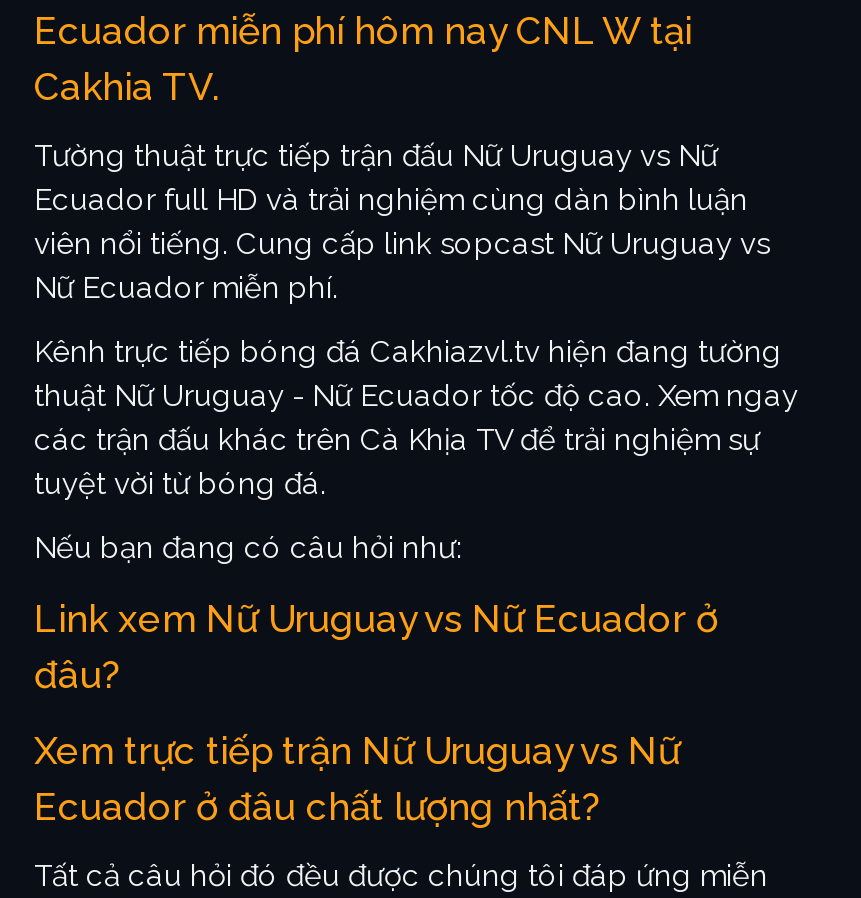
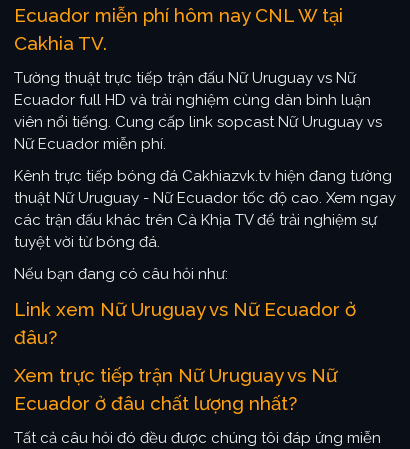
[34,334,782,370] Kênh trực tiếp bóng đá Cakhiazvl.tv hiện đang tường -> [14,167,392,185] Kênh trực tiếp bóng đá Cakhiazvk.tv hiện đang tường

